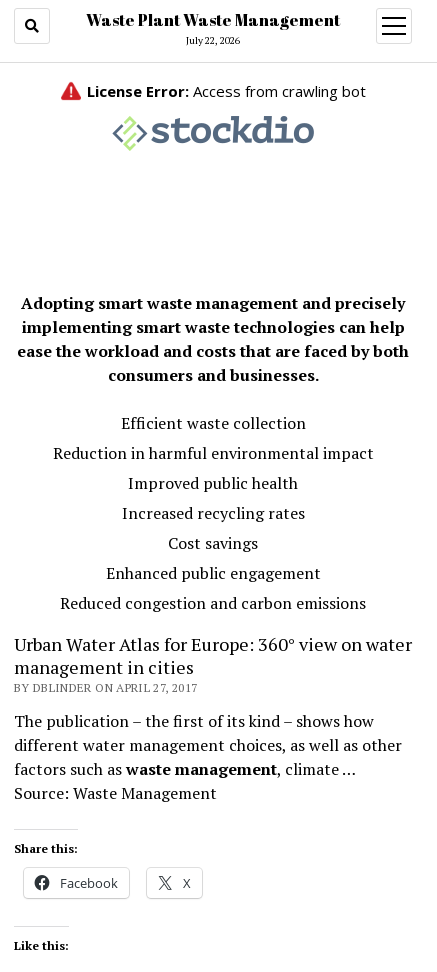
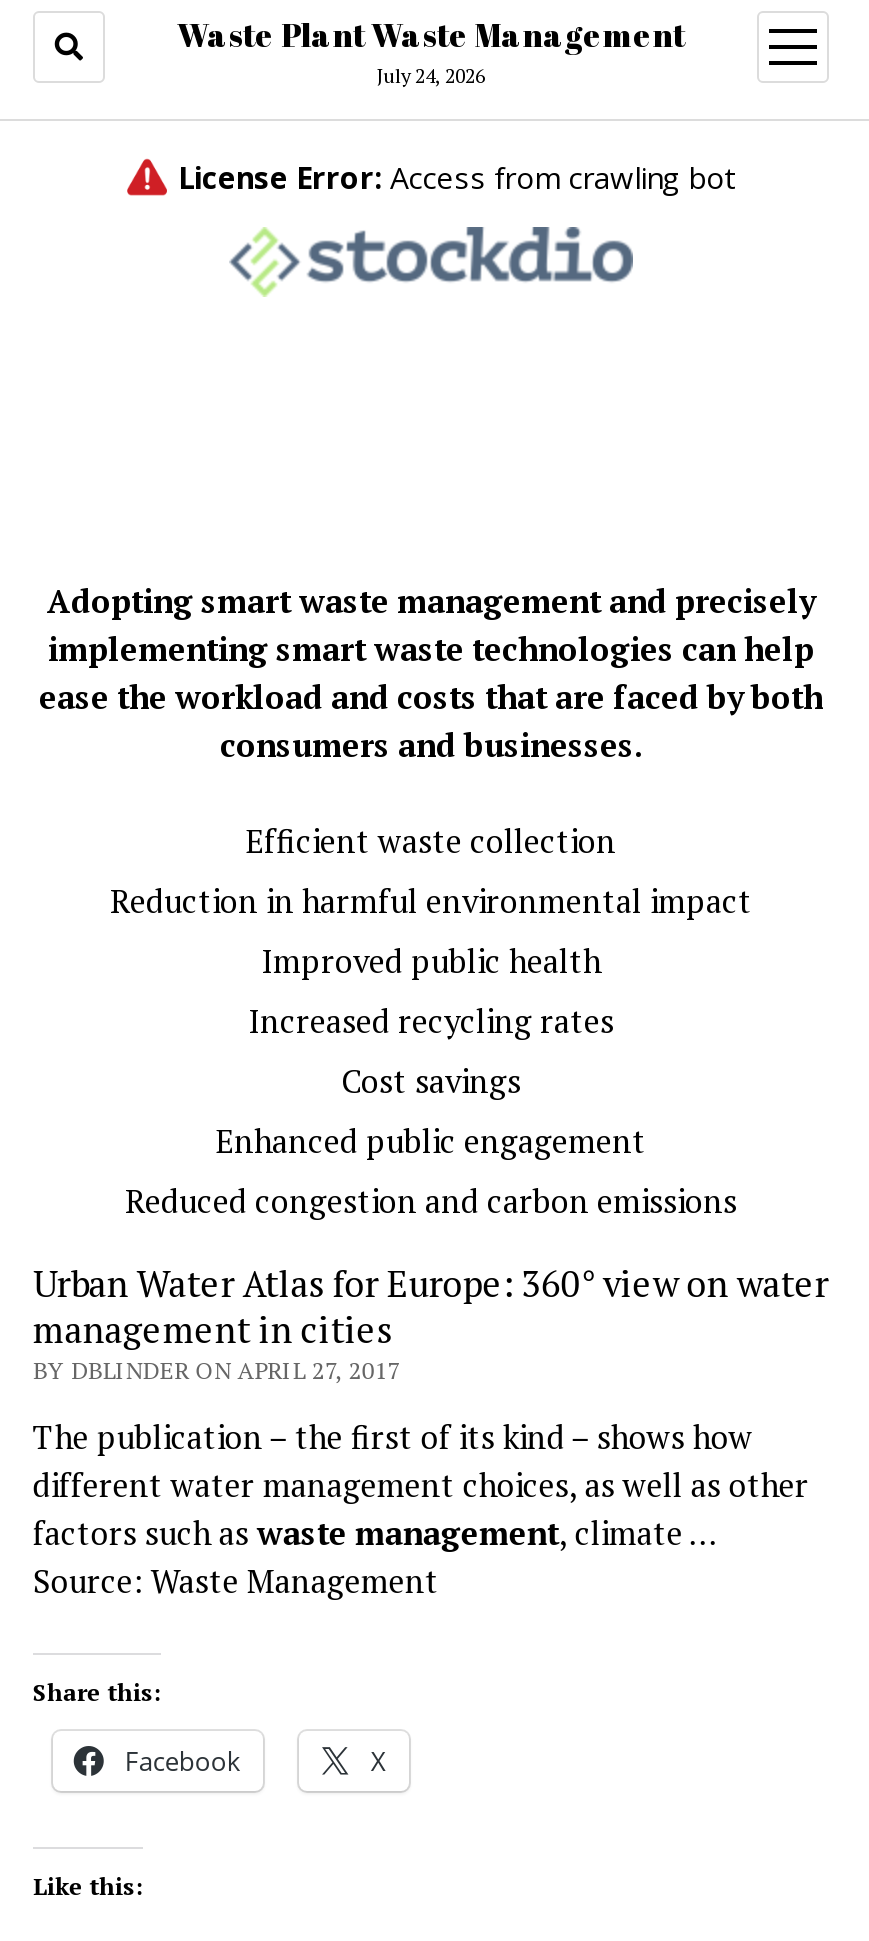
[186,34,240,47] July 22, 2026 -> [377,63,485,89] July 24, 2026

